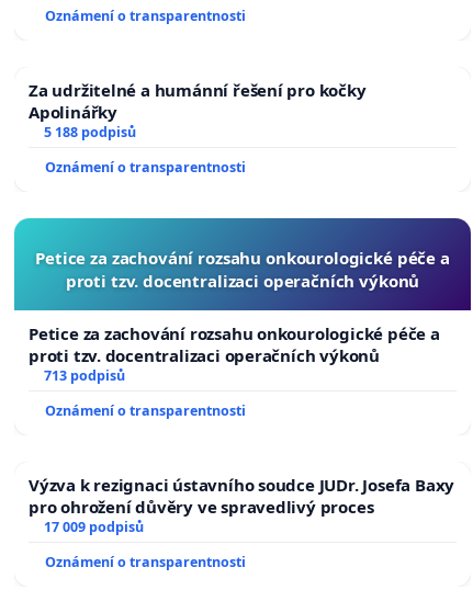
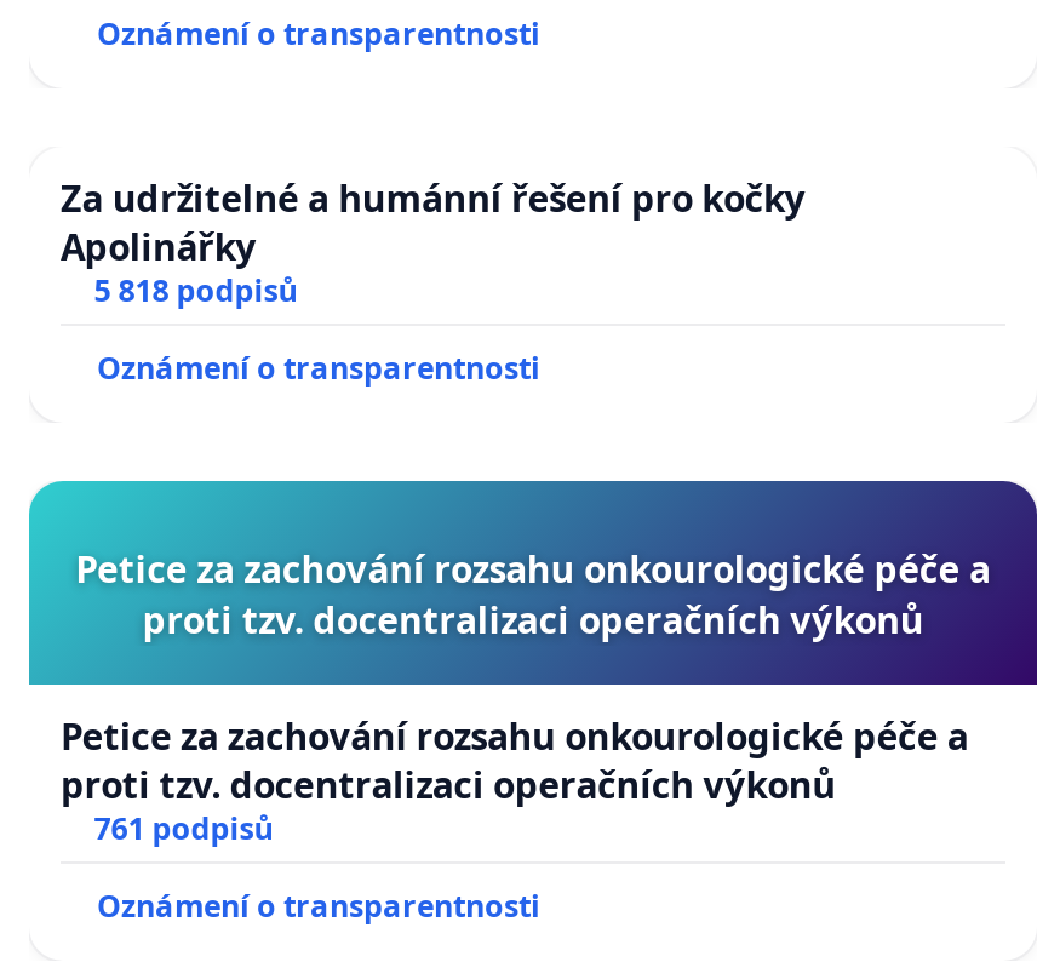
[44,123,136,142] 5 188 podpisů -> [94,271,298,312] 5 818 podpisů
[29,367,454,537] 713 podpisů | Oznámení o transparentnosti | Výzva k rezignaci ústavního soudce JUDr. Josefa Baxy | pro ohrožení důvěry ve spravedlivý proces | 17 009 podpisů -> [94,809,273,850] 761 podpisů

